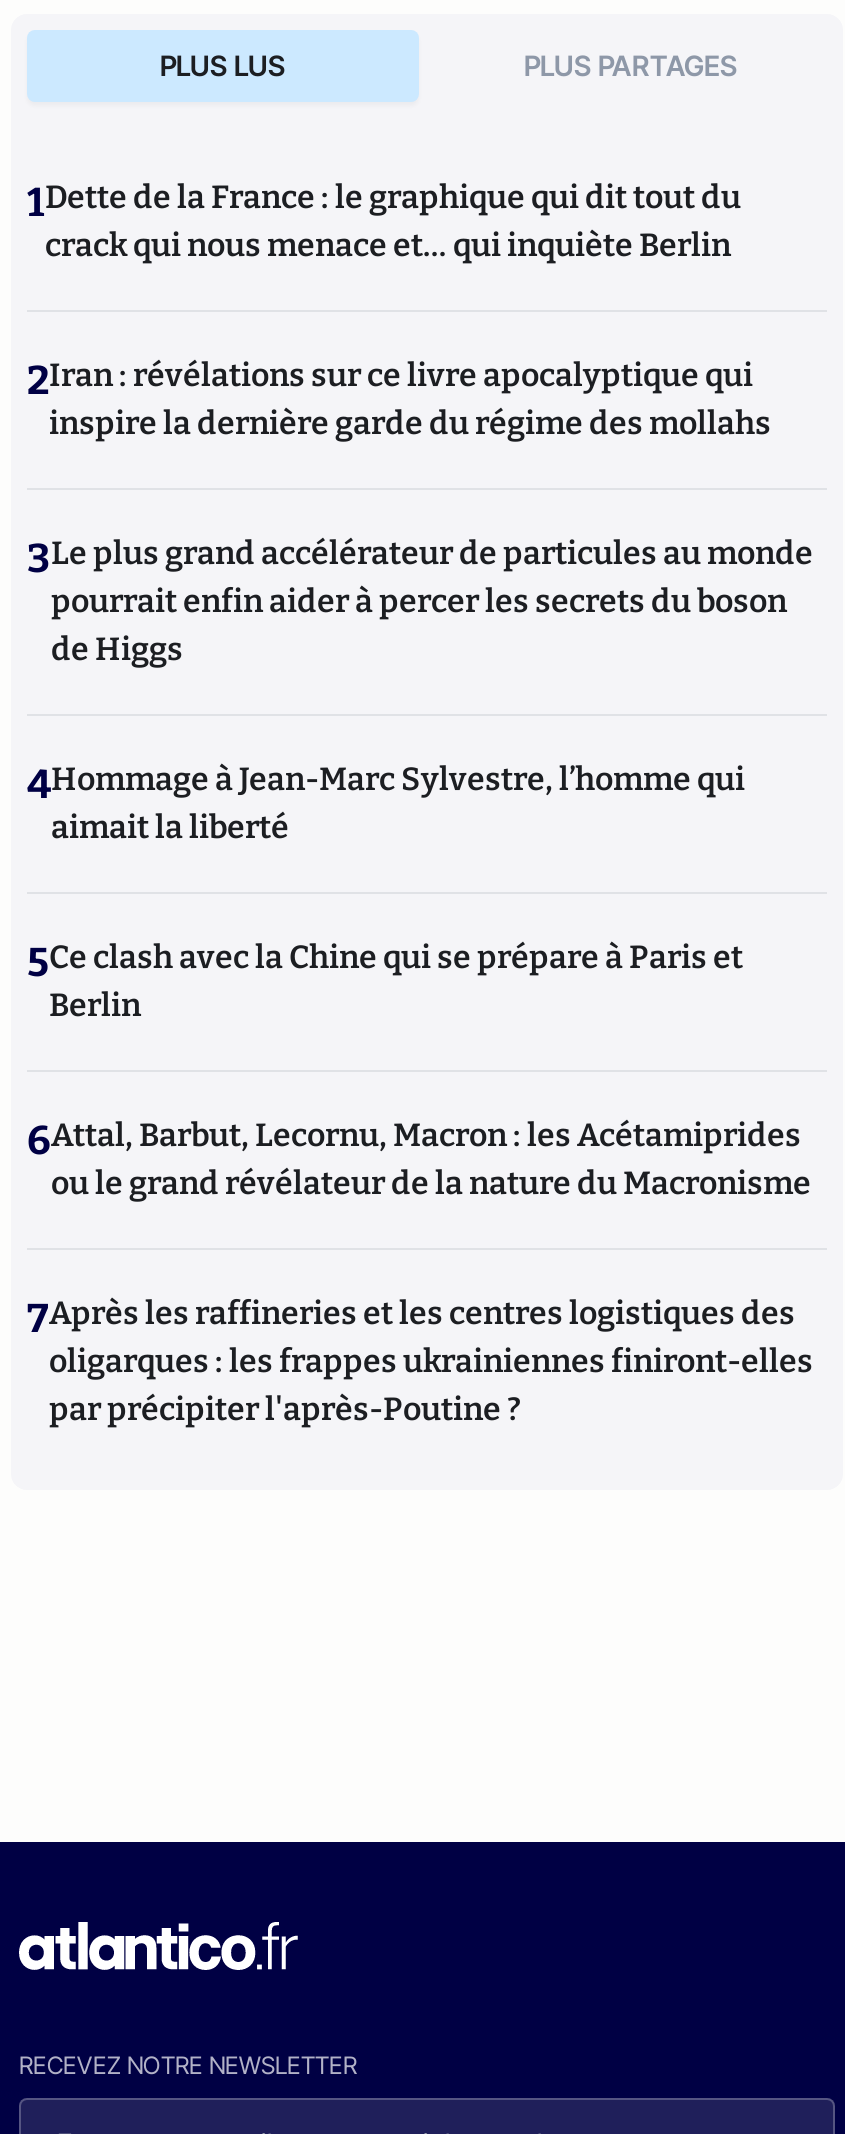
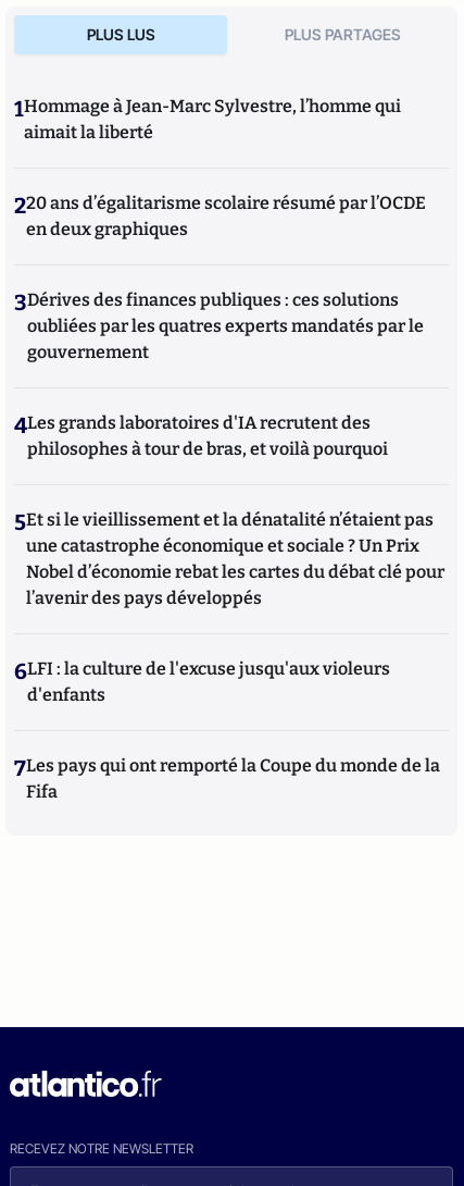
[27,178,813,808] 1Dette de la France : le graphique qui dit tout du | crack qui nous menace et… qui inquiète Berlin | 2Iran : révélations sur ce livre apocalyptique qui | inspire la dernière garde du régime des mollahs | 3Le plus grand accélérateur de particules au monde | pourrait enfin aider à percer les secrets du boson | de Higgs | 4Hommage à Jean-Marc Sylvestre, l’homme qui -> [14,96,401,122] 1Hommage à Jean-Marc Sylvestre, l’homme qui
moved [51,808,289,846] -> [24,122,153,143]: aimait la liberté
[27,938,813,1428] 5Ce clash avec la Chine qui se prépare à Paris et | Berlin | 6Attal, Barbut, Lecornu, Macron : les Acétamiprides | ou le grand révélateur de la nature du Macronisme | 7Après les raffineries et les centres logistiques des | oligarques : les frappes ukrainiennes finiront-elles | par précipiter l'après-Poutine ? -> [14,193,444,802] 220 ans d’égalitarisme scolaire résumé par l’OCDE | en deux graphiques | 3Dérives des finances publiques : ces solutions | oubliées par les quatres experts mandatés par le | gouvernement | 4Les grands laboratoires d'IA recrutent des | philosophes à tour de bras, et voilà pourquoi | 5Et si le vieillissement et la dénatalité n’étaient pas | une catastrophe économique et sociale ? Un Prix | Nobel d’économie rebat les cartes du débat clé pour | l’avenir des pays développés | 6LFI : la culture de l'excuse jusqu'aux violeurs | d'enfants | 7Les pays qui ont remporté la Coupe du monde de la | Fifa

